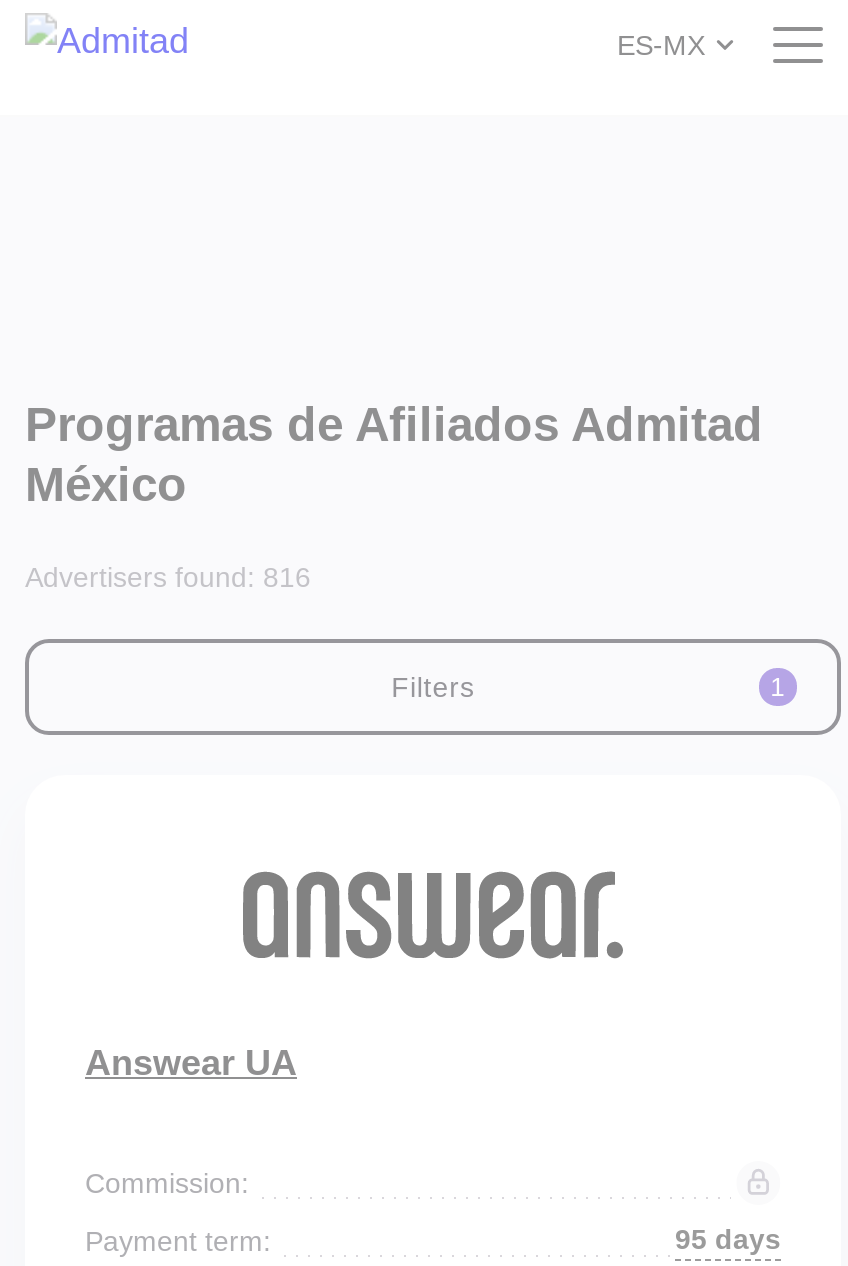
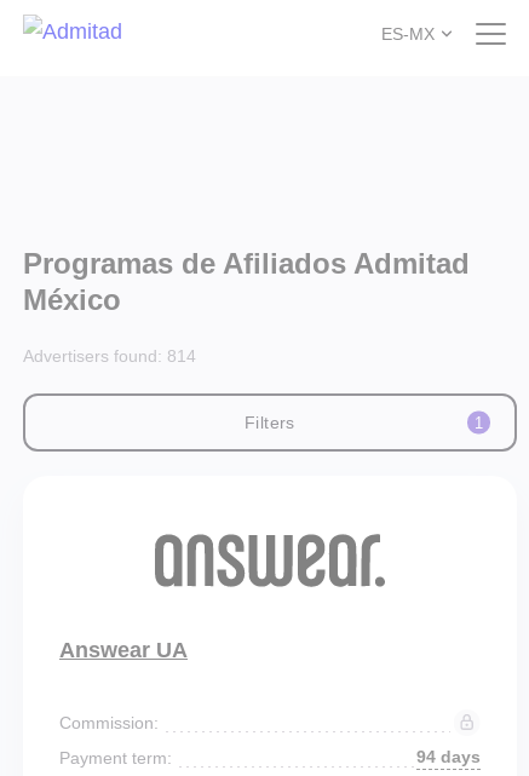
[25,561,311,593] Advertisers found: 816 -> [23,346,196,366] Advertisers found: 814
[675,1223,781,1255] 95 days -> [416,747,481,766] 94 days

